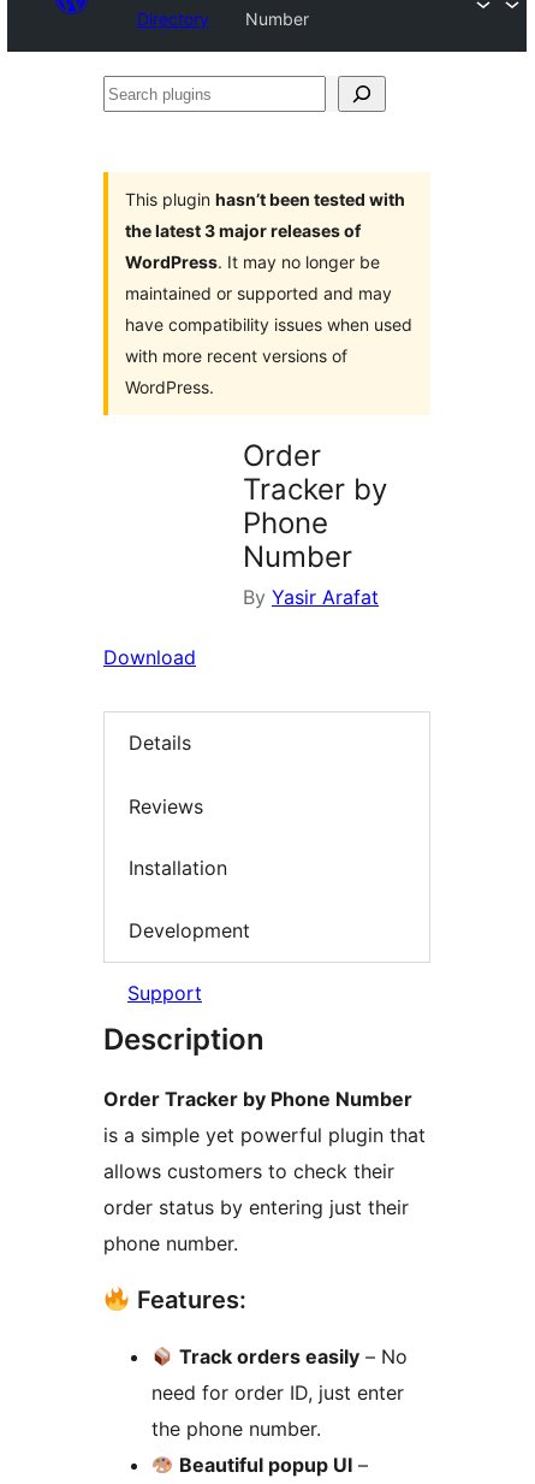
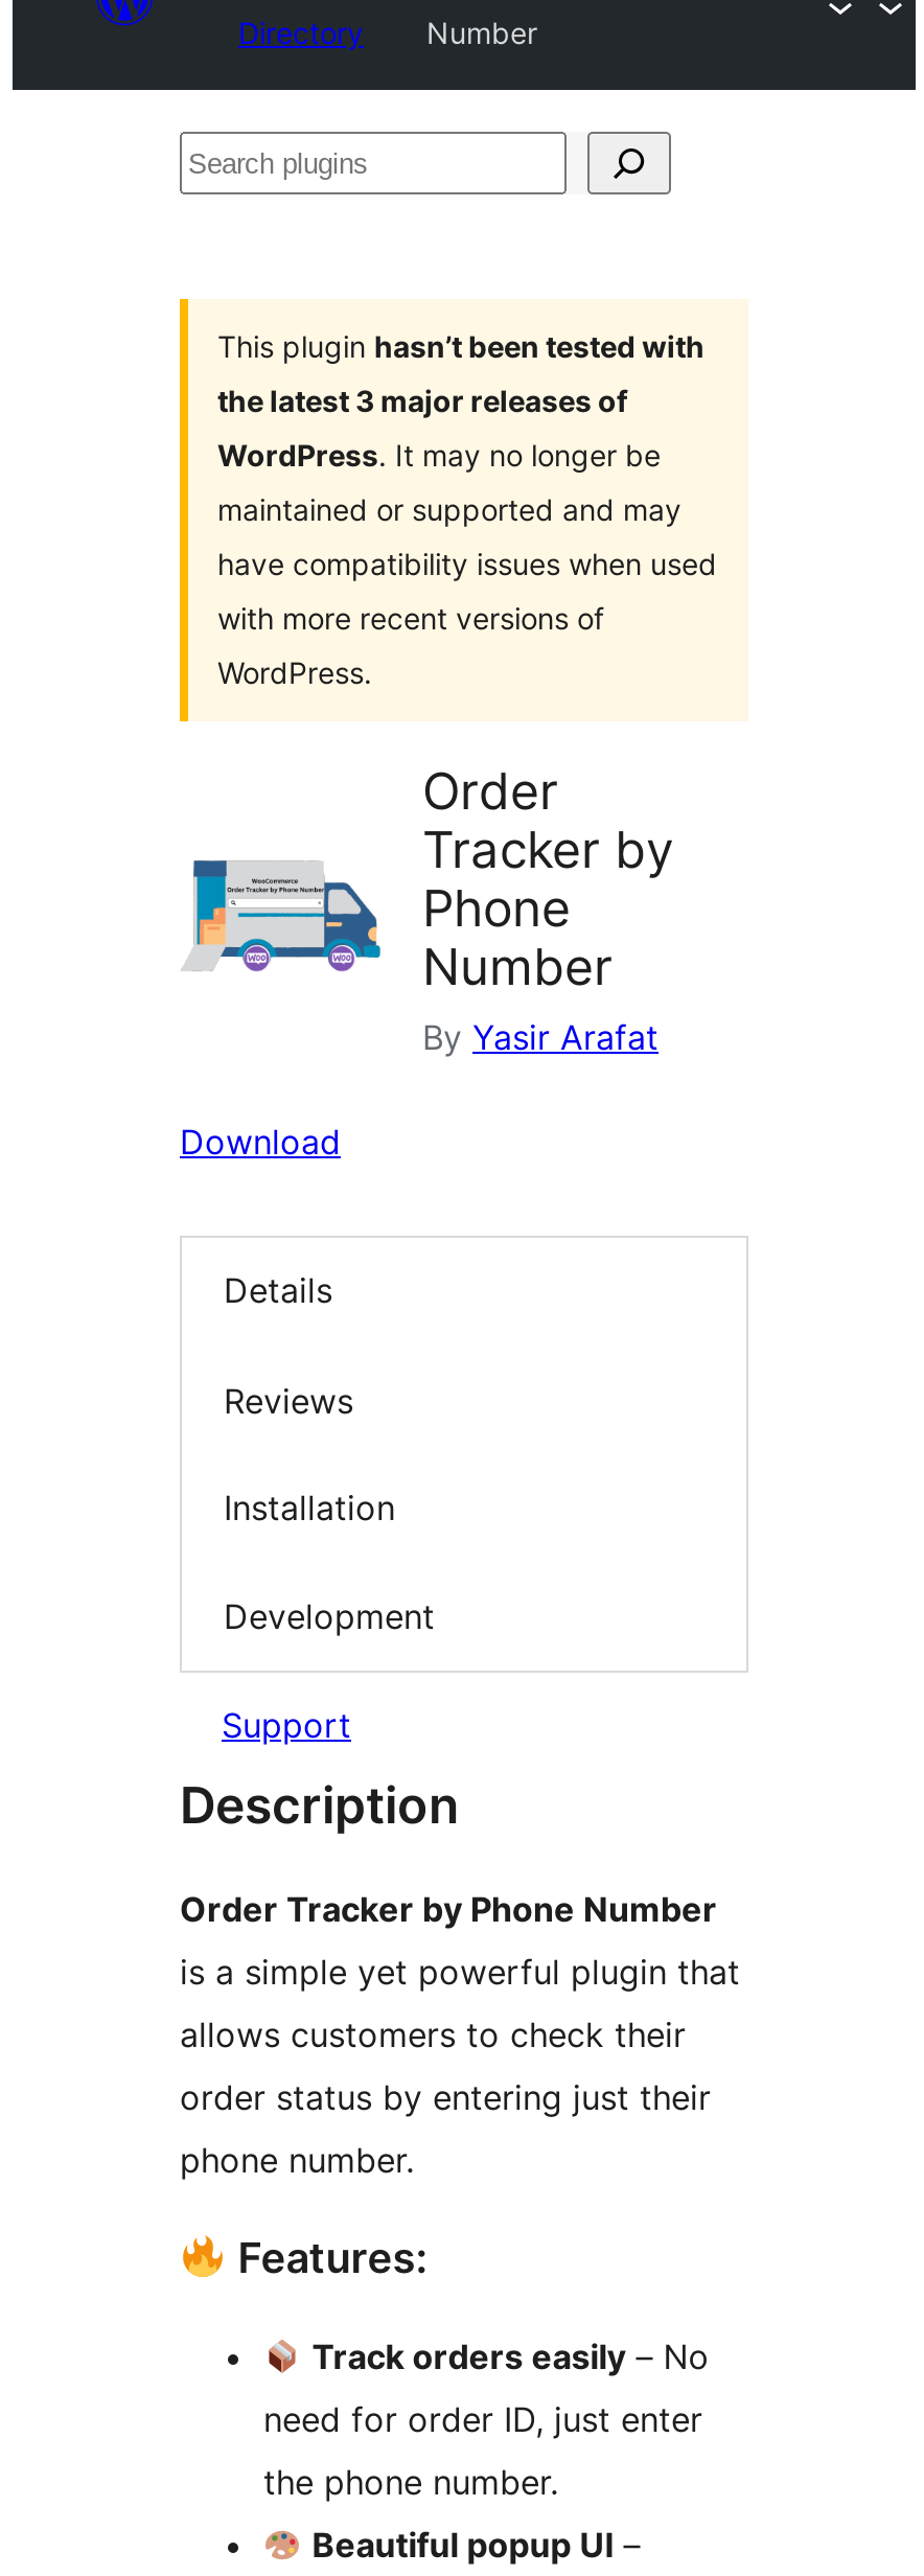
none -> [184,857,383,972] [image]

